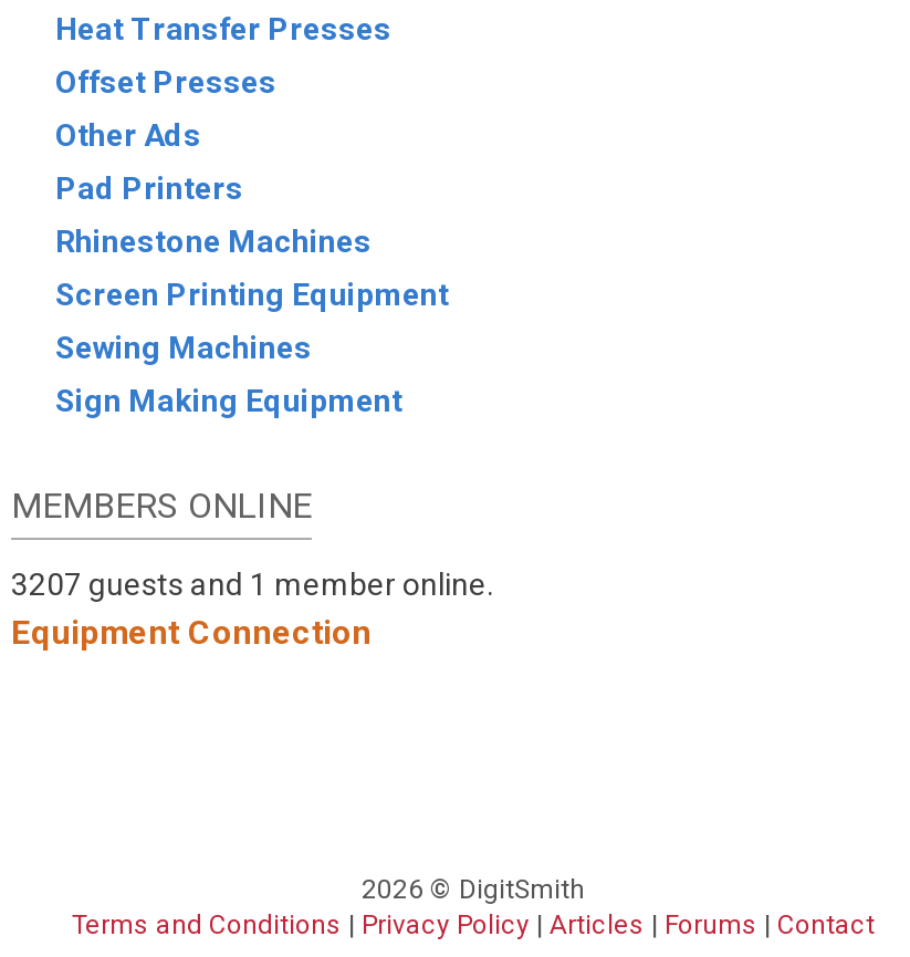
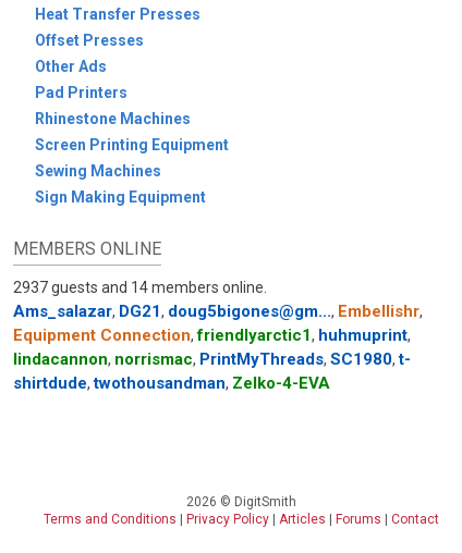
[11,565,493,652] 3207 guests and 1 member online. | Equipment Connection -> [13,278,423,392] 2937 guests and 14 members online. | Ams_salazar, DG21, doug5bigones@gm..., Embellishr, | Equipment Connection, friendlyarctic1, huhmuprint, | lindacannon, norrismac, PrintMyThreads, SC1980, t- | shirtdude, twothousandman, Zelko-4-EVA

